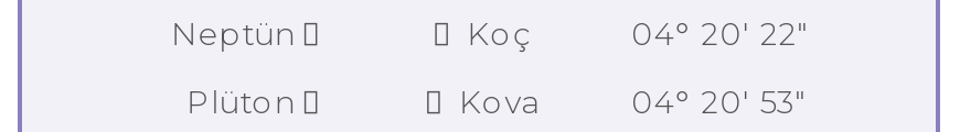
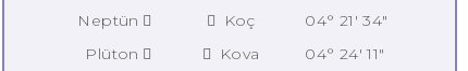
[631,13,809,53] 04° 20' 22" -> [305,10,388,30] 04° 21' 34"
[631,82,807,121] 04° 20' 53" -> [305,44,385,63] 04° 24' 11"

